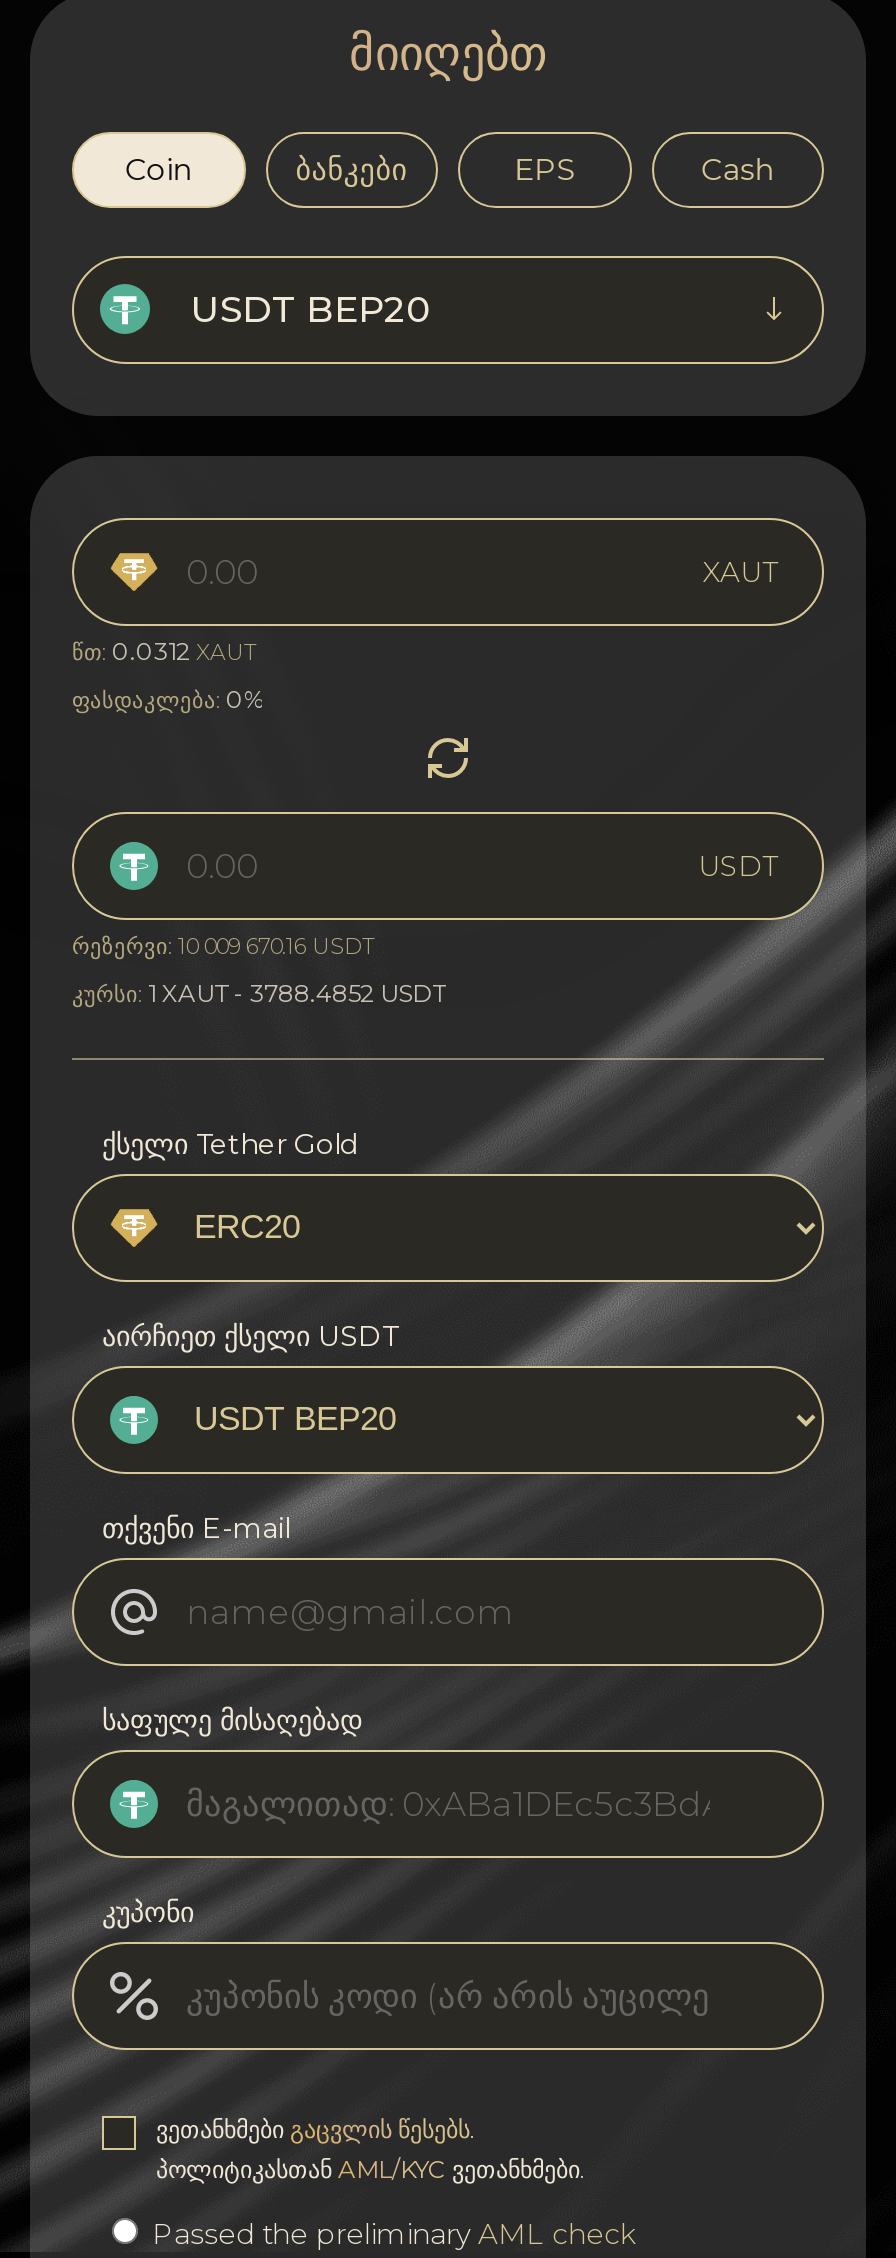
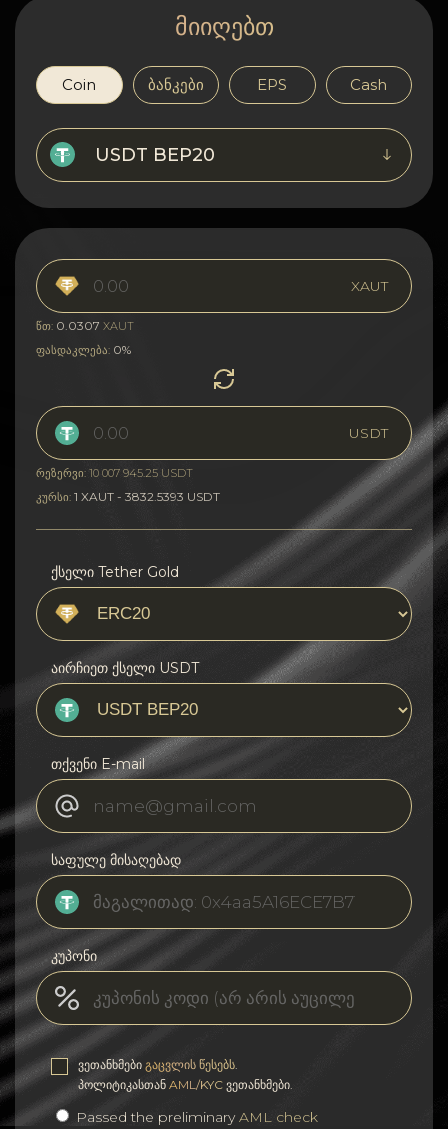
[72,636,258,666] წთ: 0.0312 XAUT -> [36,318,134,333] წთ: 0.0307 XAUT
[72,932,376,960] რეზერვი: 10 009 670.16 USDT -> [36,466,193,480] რეზერვი: 10 007 945.25 USDT
[72,978,446,1008] კურსი: 1 XAUT - 3788.4852 USDT -> [36,489,220,504] კურსი: 1 XAUT - 3832.5393 USDT

